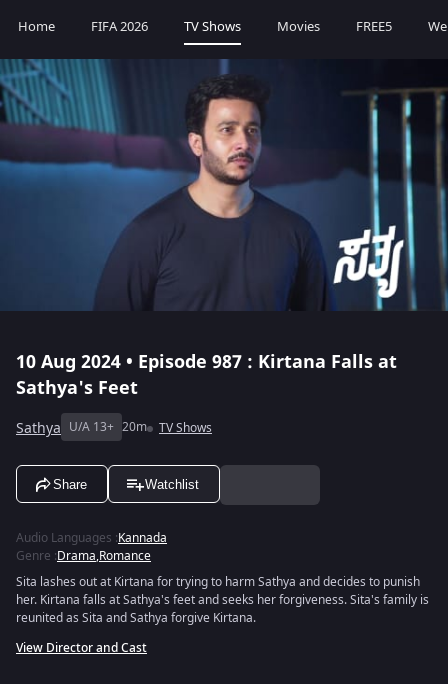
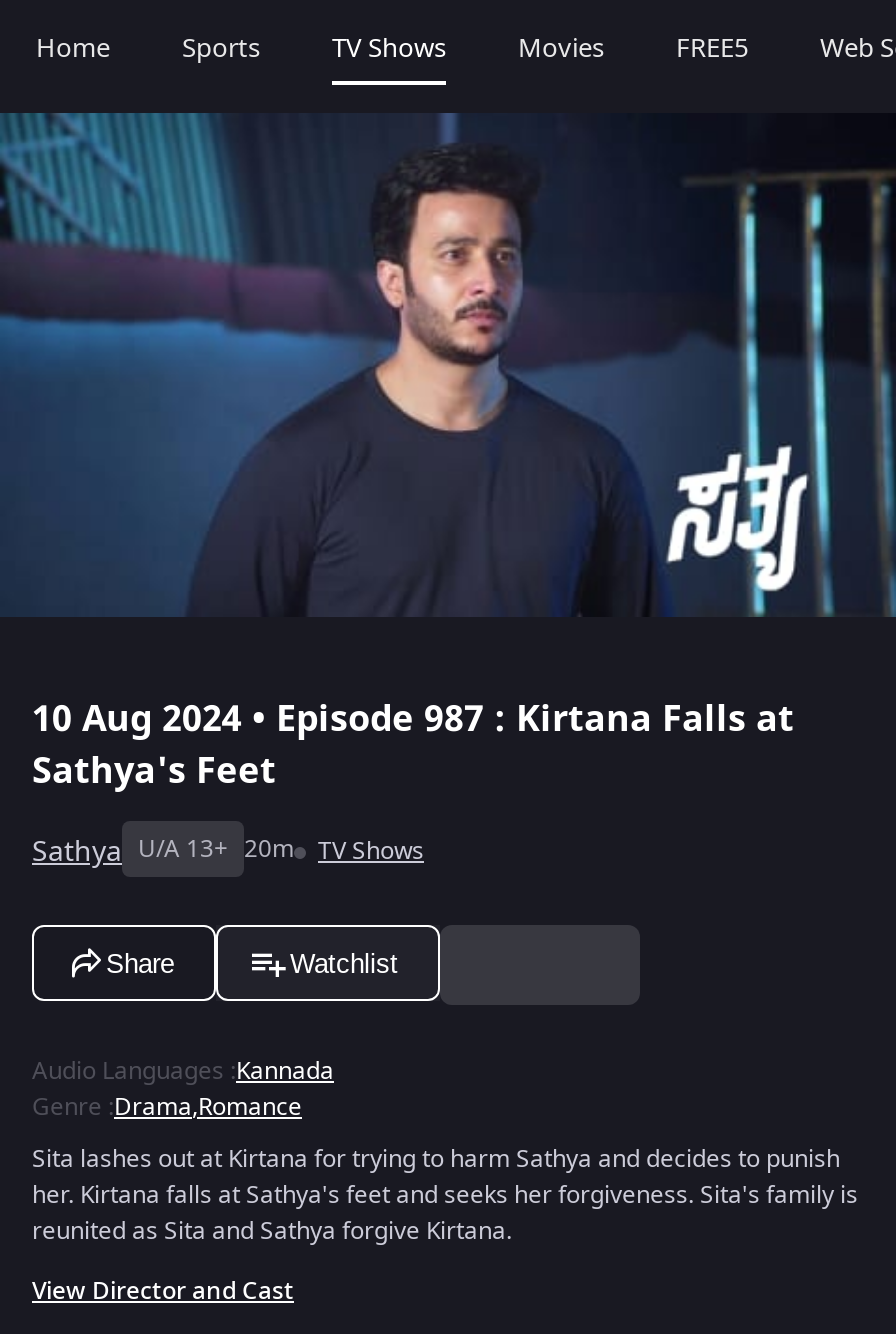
[91,17,148,36] FIFA 2026 -> [182,29,260,67] Sports

